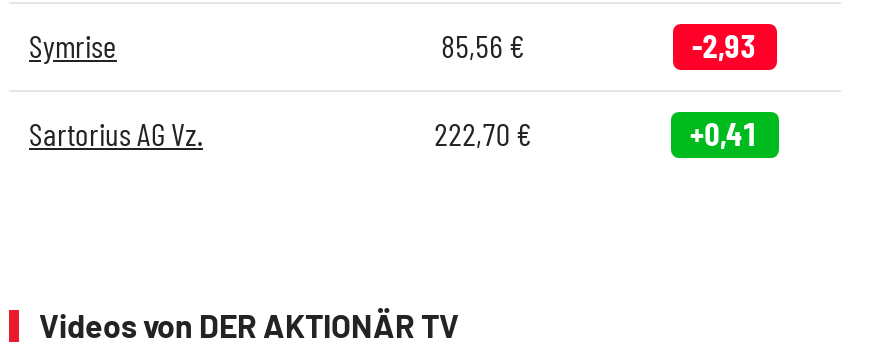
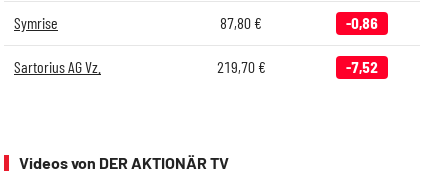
[441,26,525,64] 85,56 € -> [220,13,262,32] 87,80 €
[692,26,756,64] -2,93 -> [345,13,377,32] -0,86
[434,114,532,152] 222,70 € -> [216,57,265,76] 219,70 €
[690,114,758,152] +0,41 -> [345,57,377,76] -7,52

